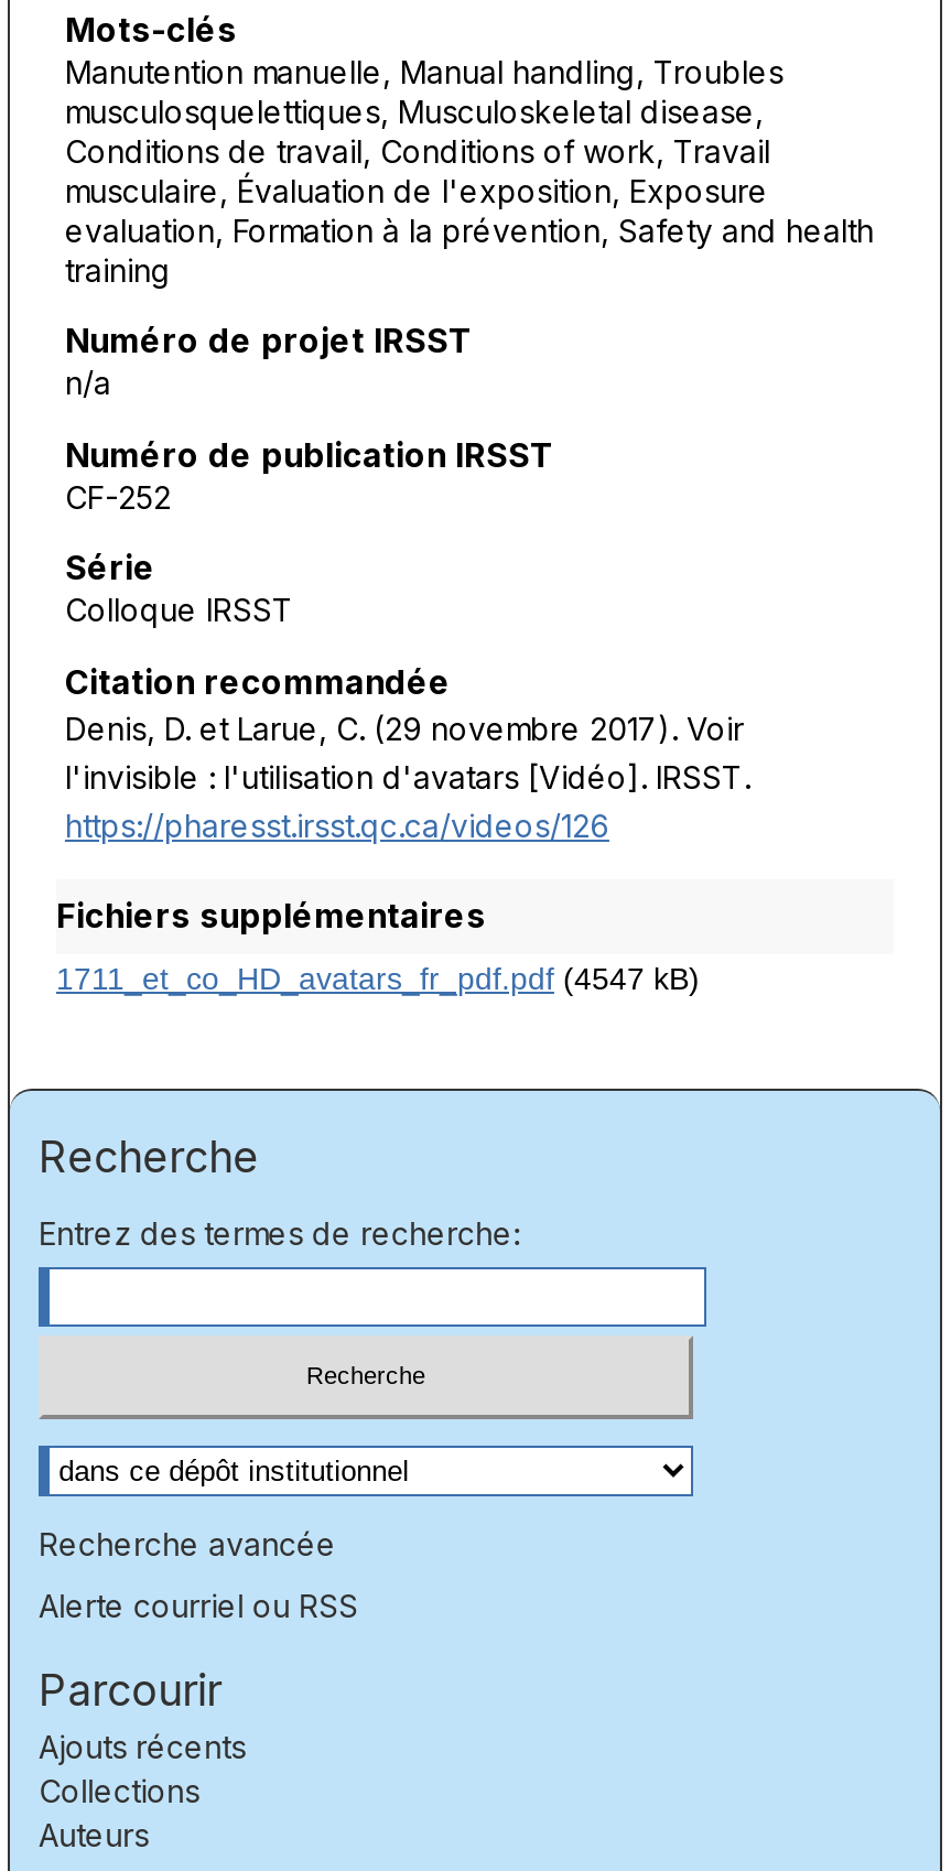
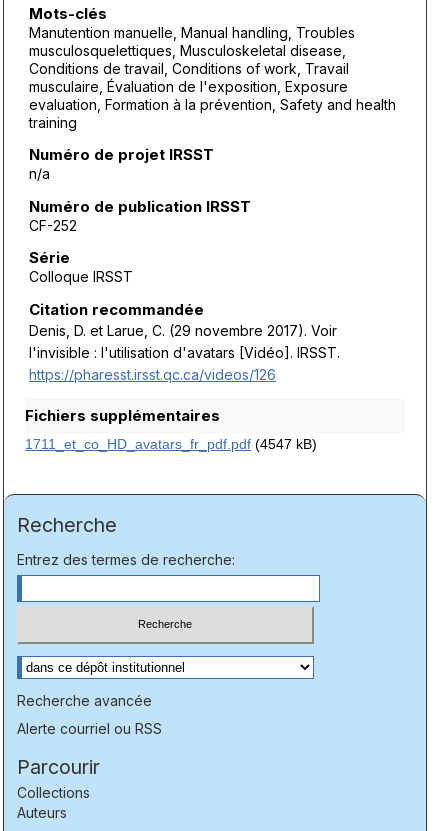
[39,1728,246,1766] Ajouts récents -> none

